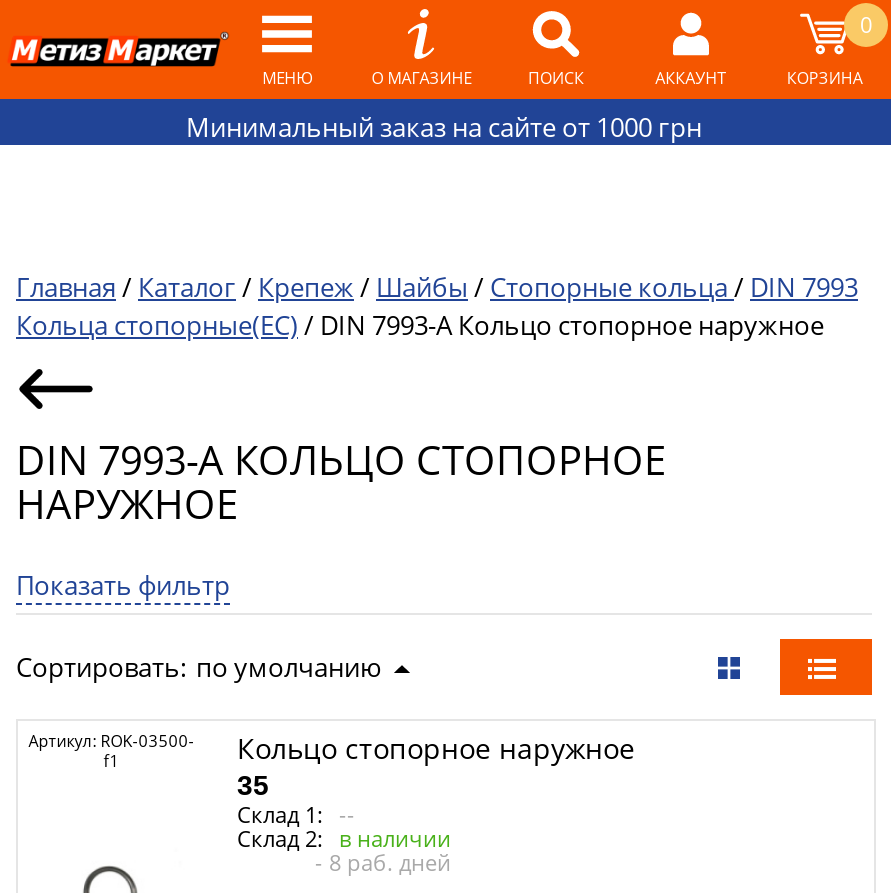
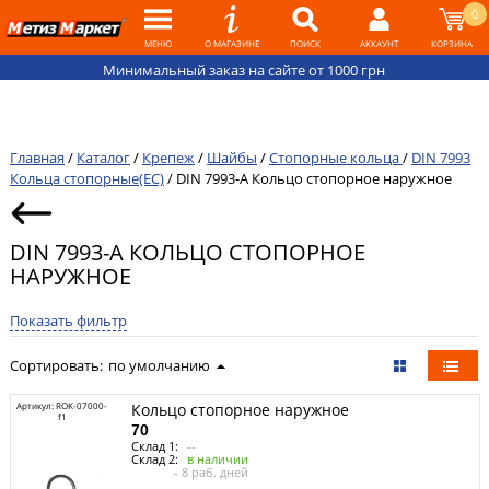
[29,729,635,767] Артикул: ROK-03500- Кольцо стопорное наружное -> [17,399,348,420] Артикул: ROK-07000- Кольцо стопорное наружное
[237,769,269,801] 35 -> [131,421,148,439] 70

